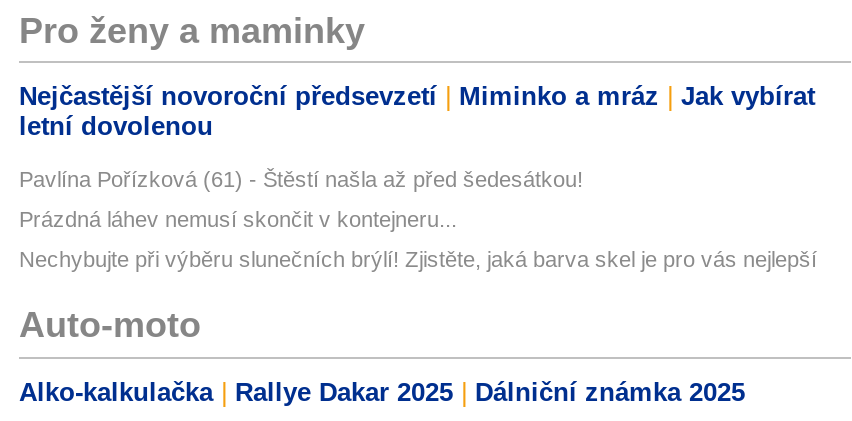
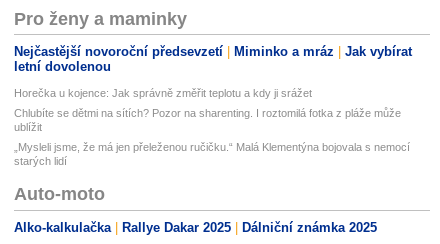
[19,168,583,192] Pavlína Pořízková (61) - Štěstí našla až před šedesátkou! -> [14,87,312,99] Horečka u kojence: Jak správně změřit teplotu a kdy ji srážet
[19,208,457,232] Prázdná láhev nemusí skončit v kontejneru... -> [14,107,401,133] Chlubíte se dětmi na sítích? Pozor na sharenting. I roztomilá fotka z pláže může | ublížit
[19,248,817,272] Nechybujte při výběru slunečních brýlí! Zjistěte, jaká barva skel je pro vás nejlepší -> [14,141,410,167] „Mysleli jsme, že má jen přeleženou ručičku.“ Malá Klementýna bojovala s nemocí | starých lidí

